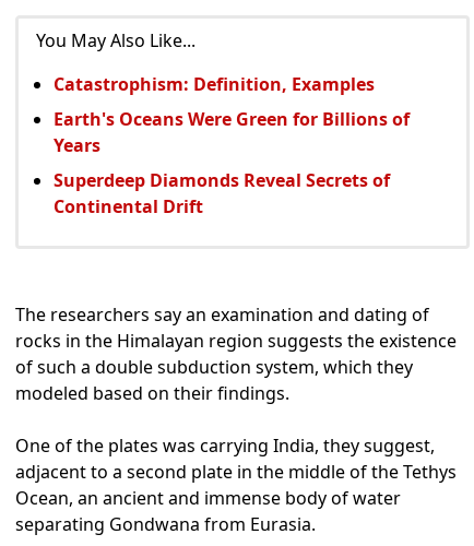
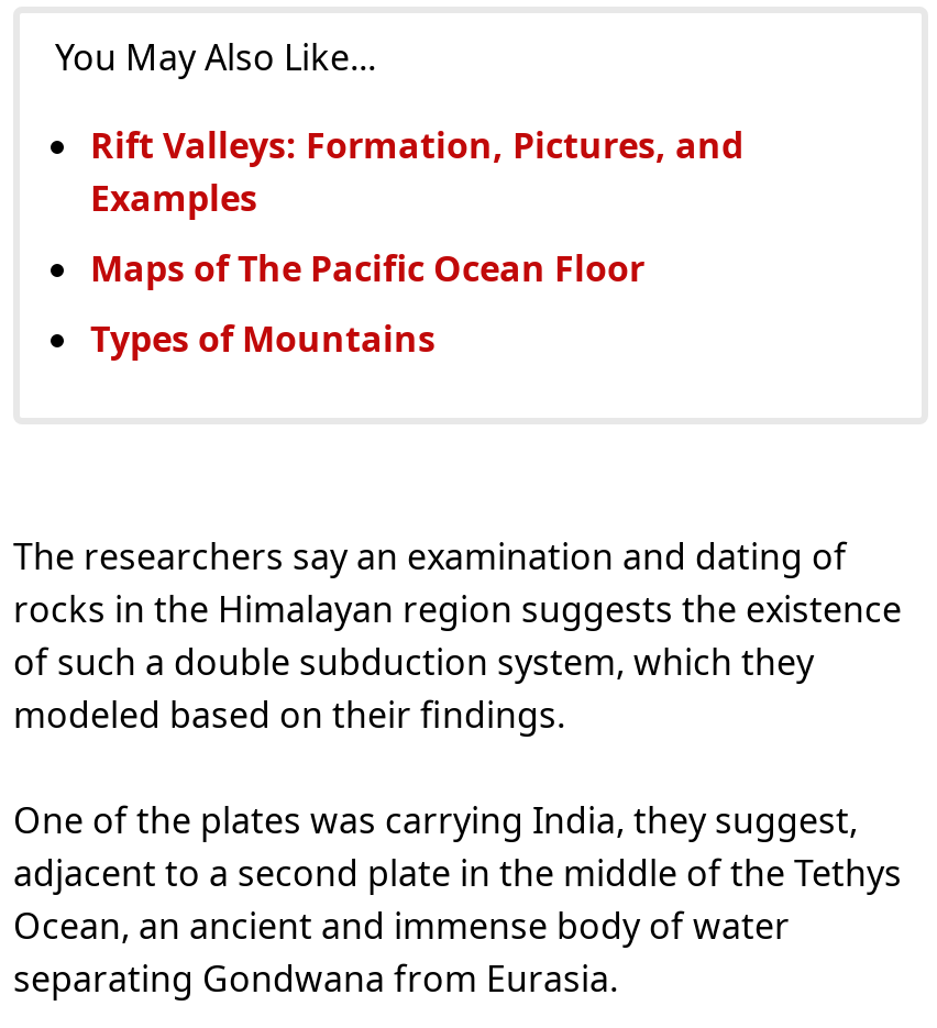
[54,72,375,96] Catastrophism: Definition, Examples -> [90,121,743,222] Rift Valleys: Formation, Pictures, and | Examples
[54,107,410,157] Earth's Oceans Were Green for Billions of | Years -> [90,244,644,292] Maps of The Pacific Ocean Floor
[54,168,390,218] Superdeep Diamonds Reveal Secrets of | Continental Drift -> [90,314,436,363] Types of Mountains

